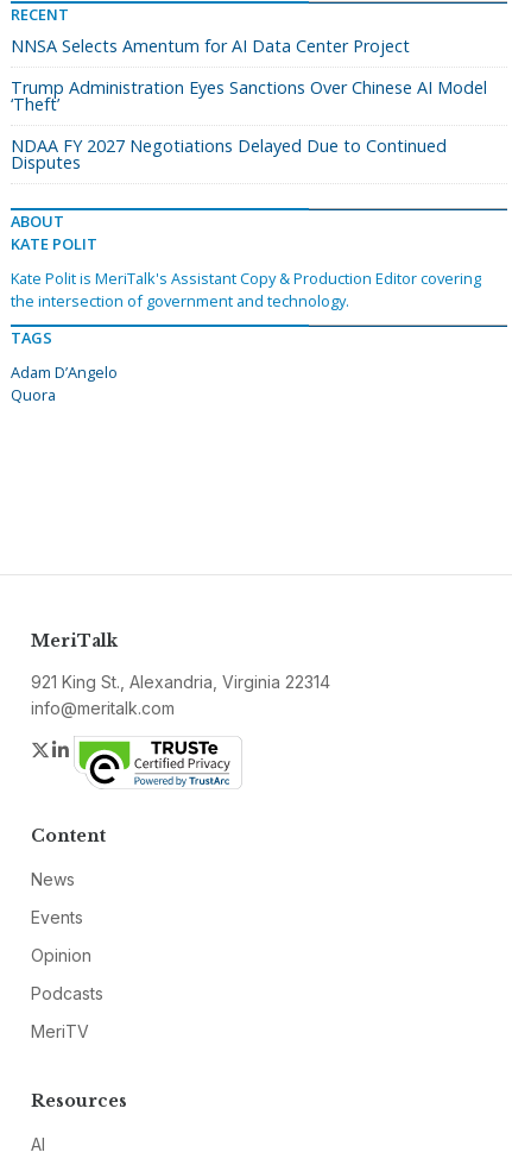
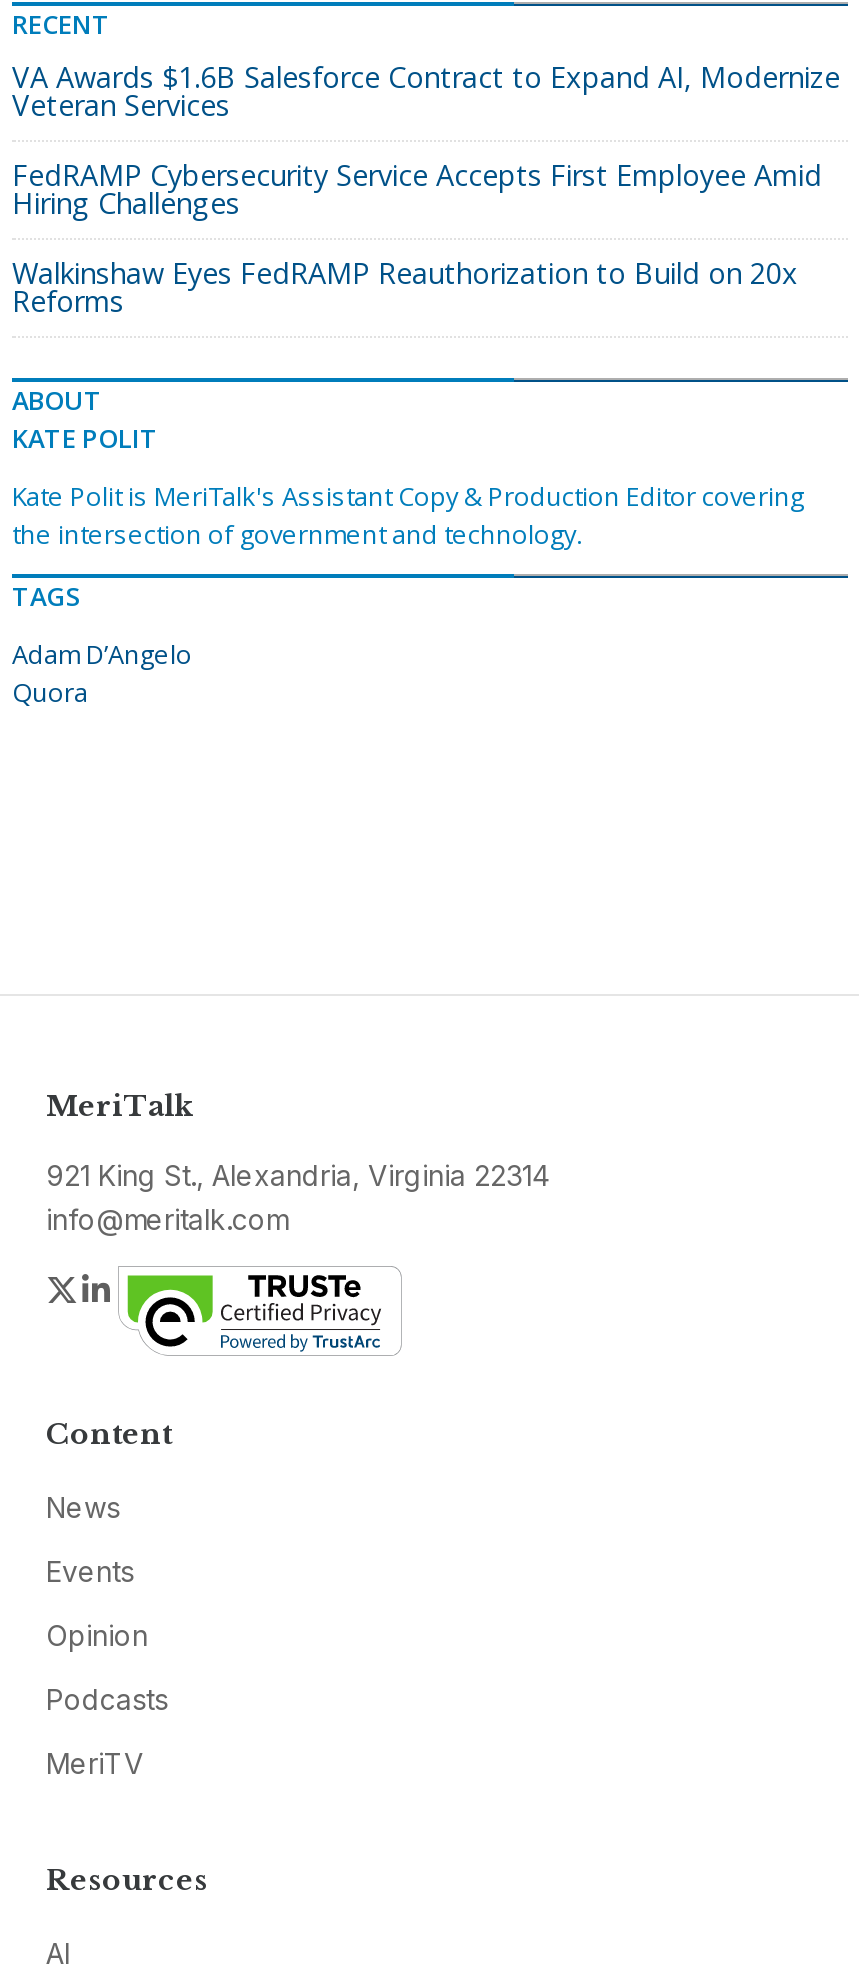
[11,34,410,57] NNSA Selects Amentum for AI Data Center Project -> [12,58,840,124] VA Awards $1.6B Salesforce Contract to Expand AI, Modernize | Veteran Services
[11,76,487,115] Trump Administration Eyes Sanctions Over Chinese AI Model | ‘Theft’ -> [12,156,822,222] FedRAMP Cybersecurity Service Accepts First Employee Amid | Hiring Challenges
[11,134,447,174] NDAA FY 2027 Negotiations Delayed Due to Continued | Disputes -> [12,254,798,320] Walkinshaw Eyes FedRAMP Reauthorization to Build on 20x | Reforms

